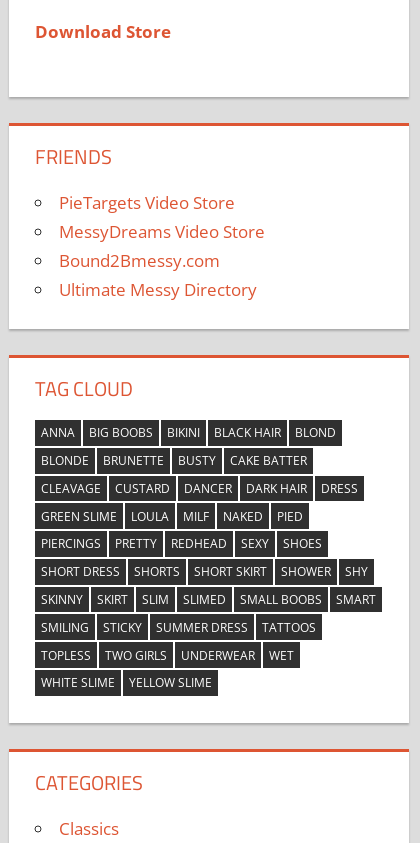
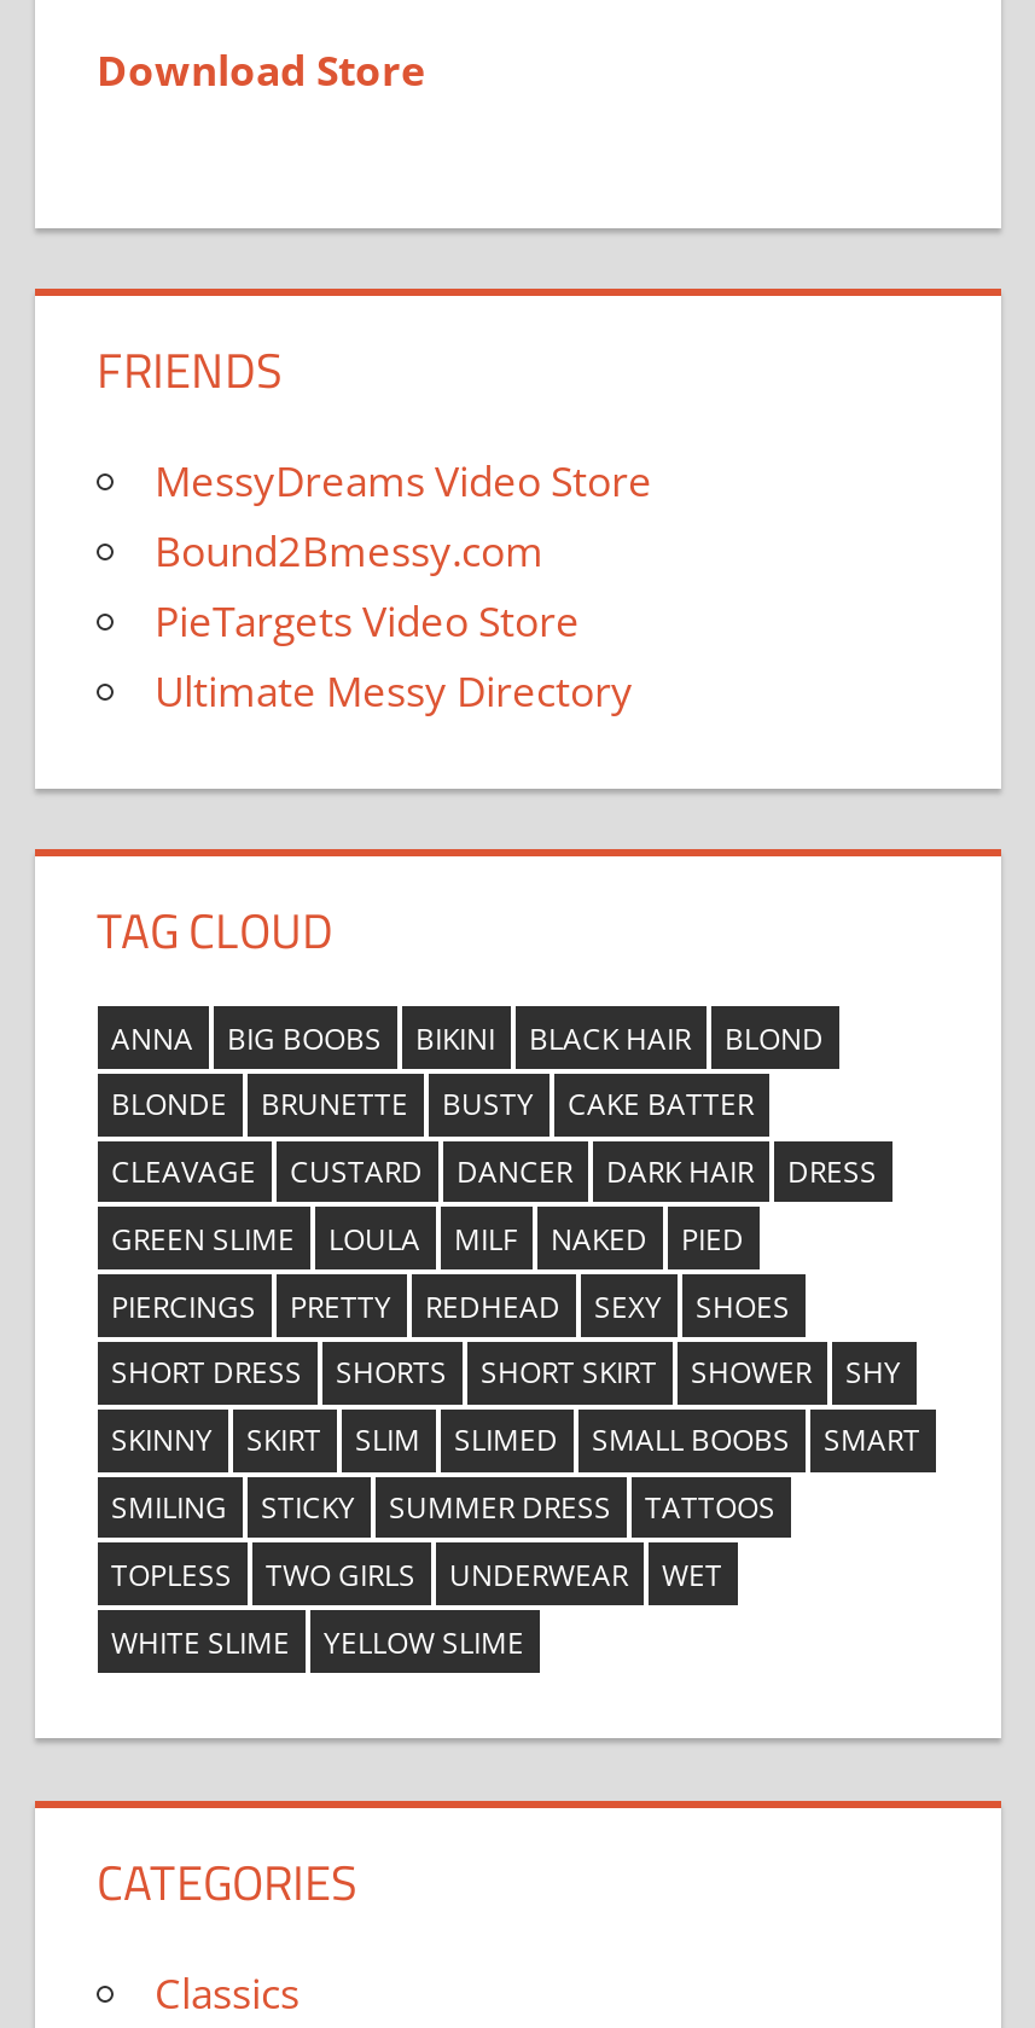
moved [58,191,234,214] -> [155,593,580,648]: PieTargets Video Store
moved [58,220,264,272] -> [155,453,652,578]: MessyDreams Video Store | Bound2Bmessy.com

